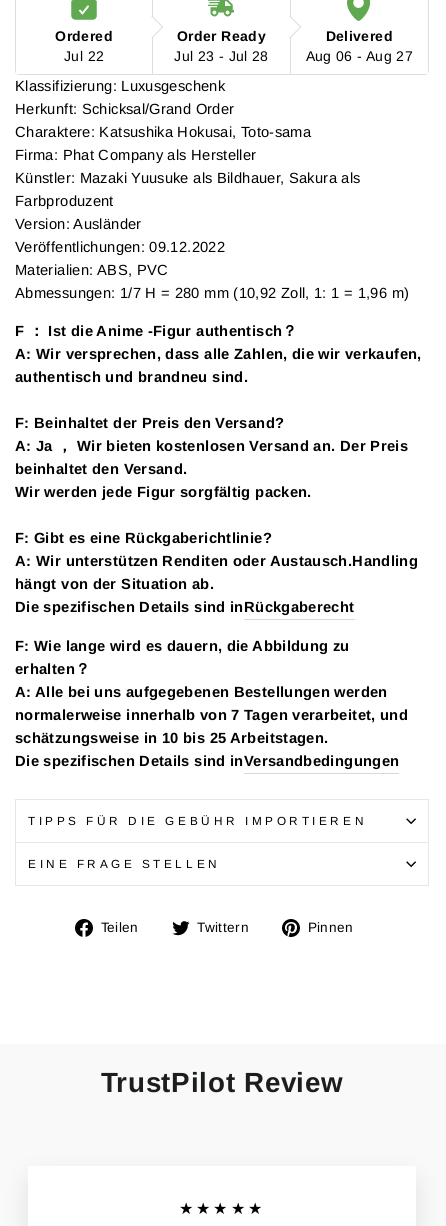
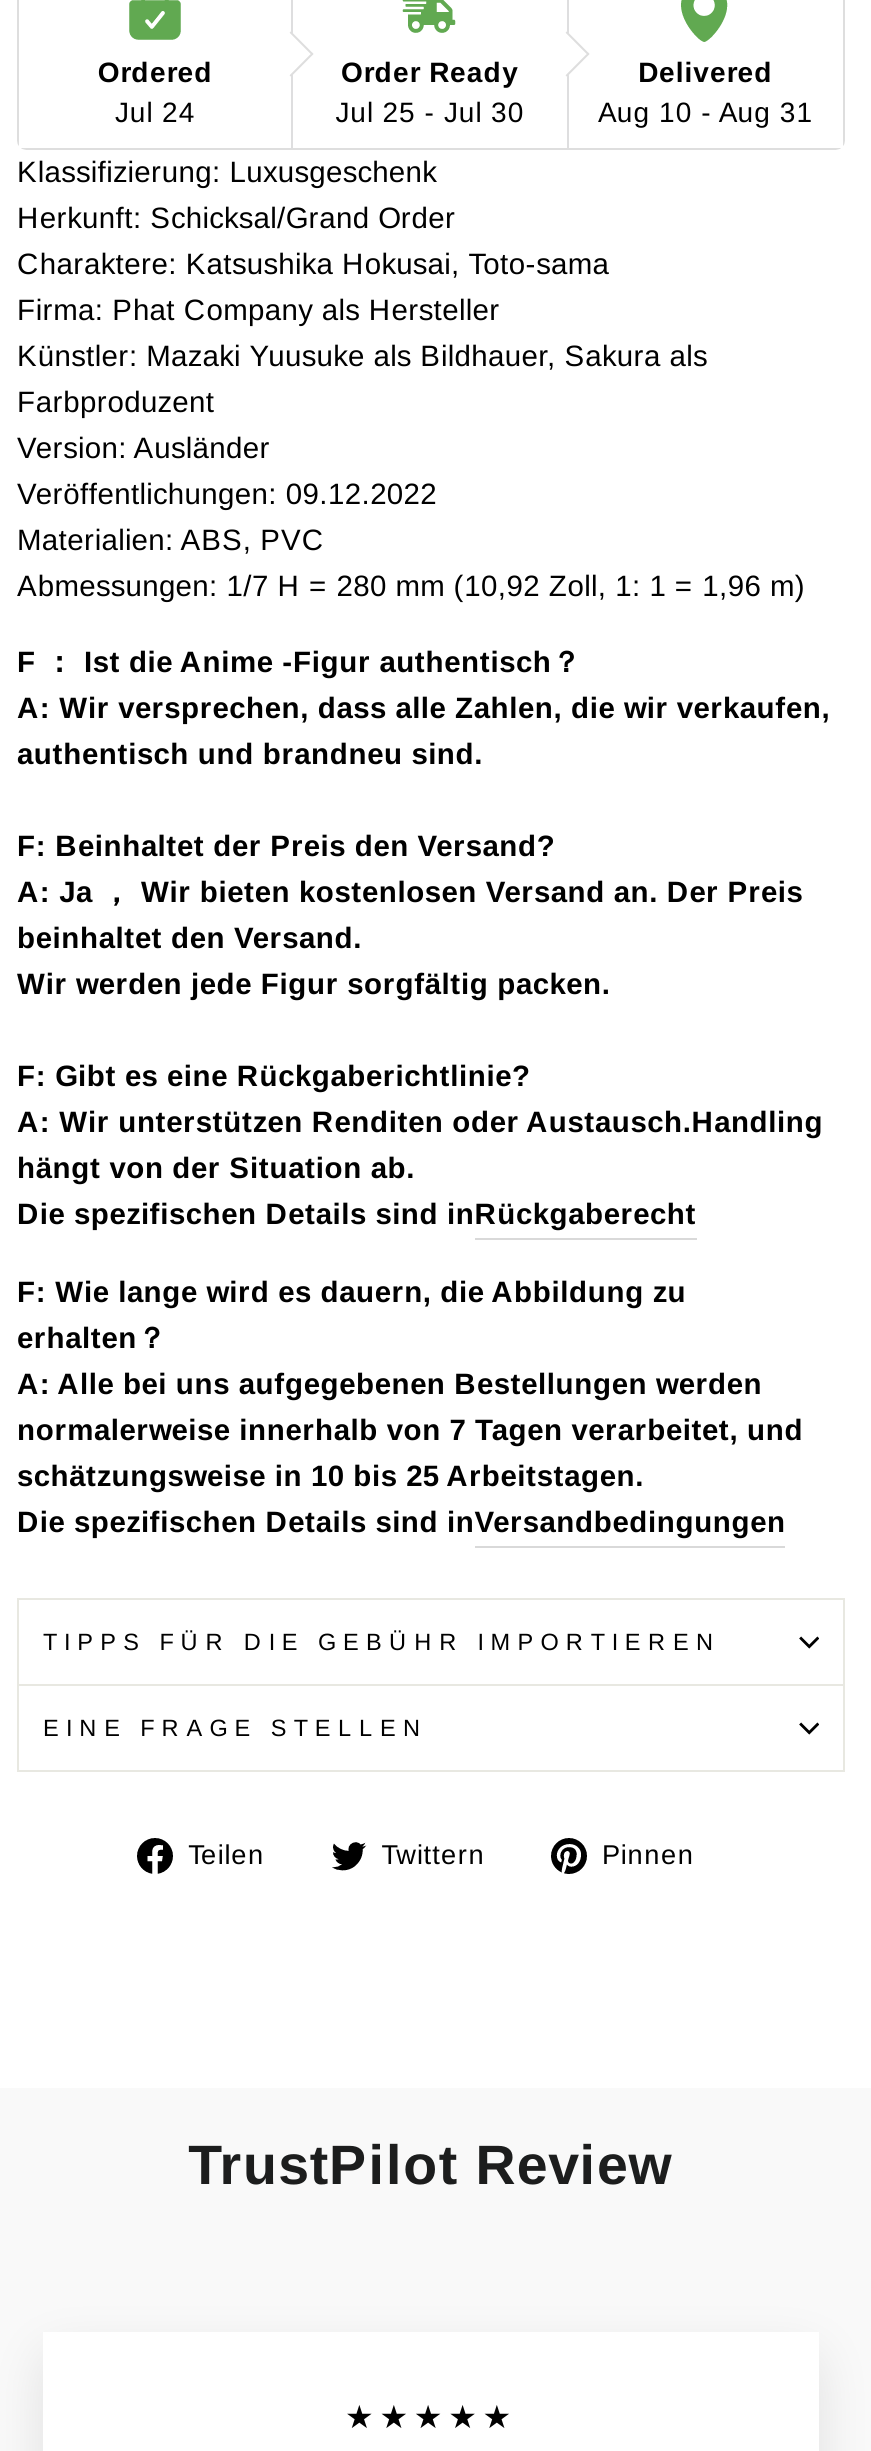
[64,48,104,64] Jul 22 -> [115,95,196,127] Jul 24
[174,48,269,64] Jul 23 - Jul 28 -> [335,95,525,127] Jul 25 - Jul 30
[305,48,413,64] Aug 06 - Aug 27 -> [598,95,813,127] Aug 10 - Aug 31

